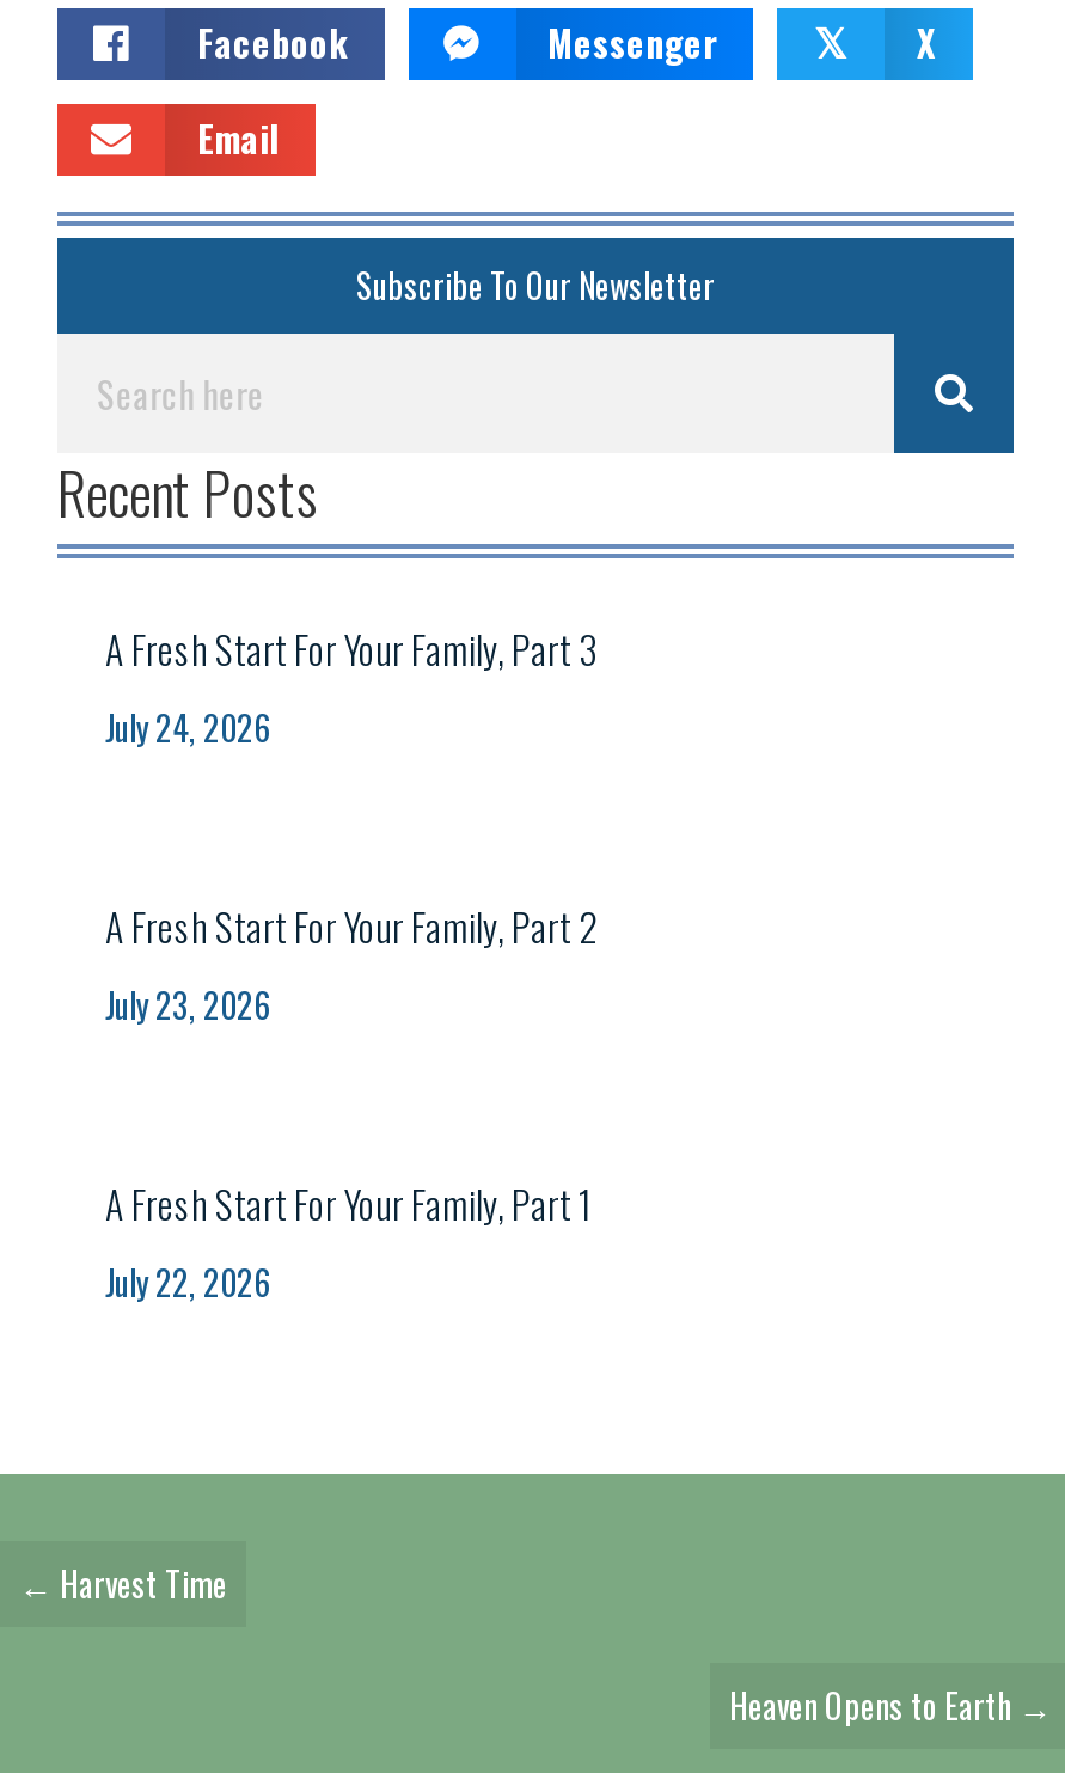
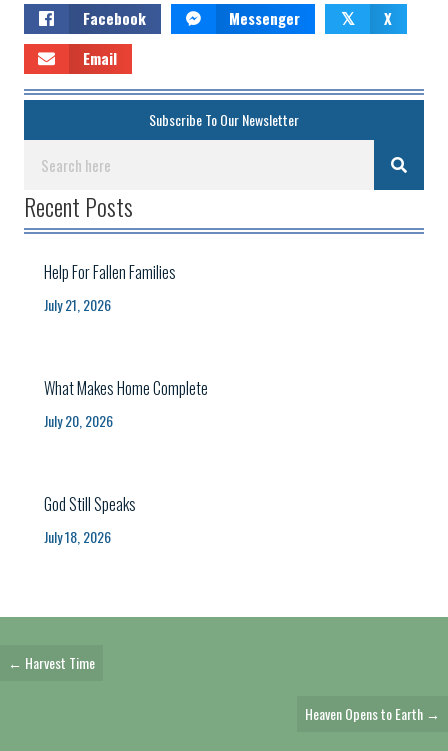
[105,620,598,751] A Fresh Start For Your Family, Part 3 | July 24, 2026 -> [44,260,176,315] Help For Fallen Families | July 21, 2026
[105,897,598,1028] A Fresh Start For Your Family, Part 2 | July 23, 2026 -> [44,376,208,431] What Makes Home Complete | July 20, 2026
[105,1174,593,1306] A Fresh Start For Your Family, Part 1 | July 22, 2026 -> [44,492,136,547] God Still Speaks | July 18, 2026

